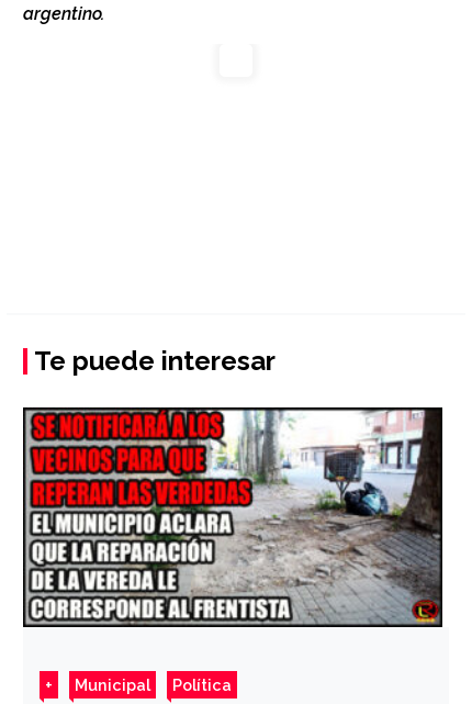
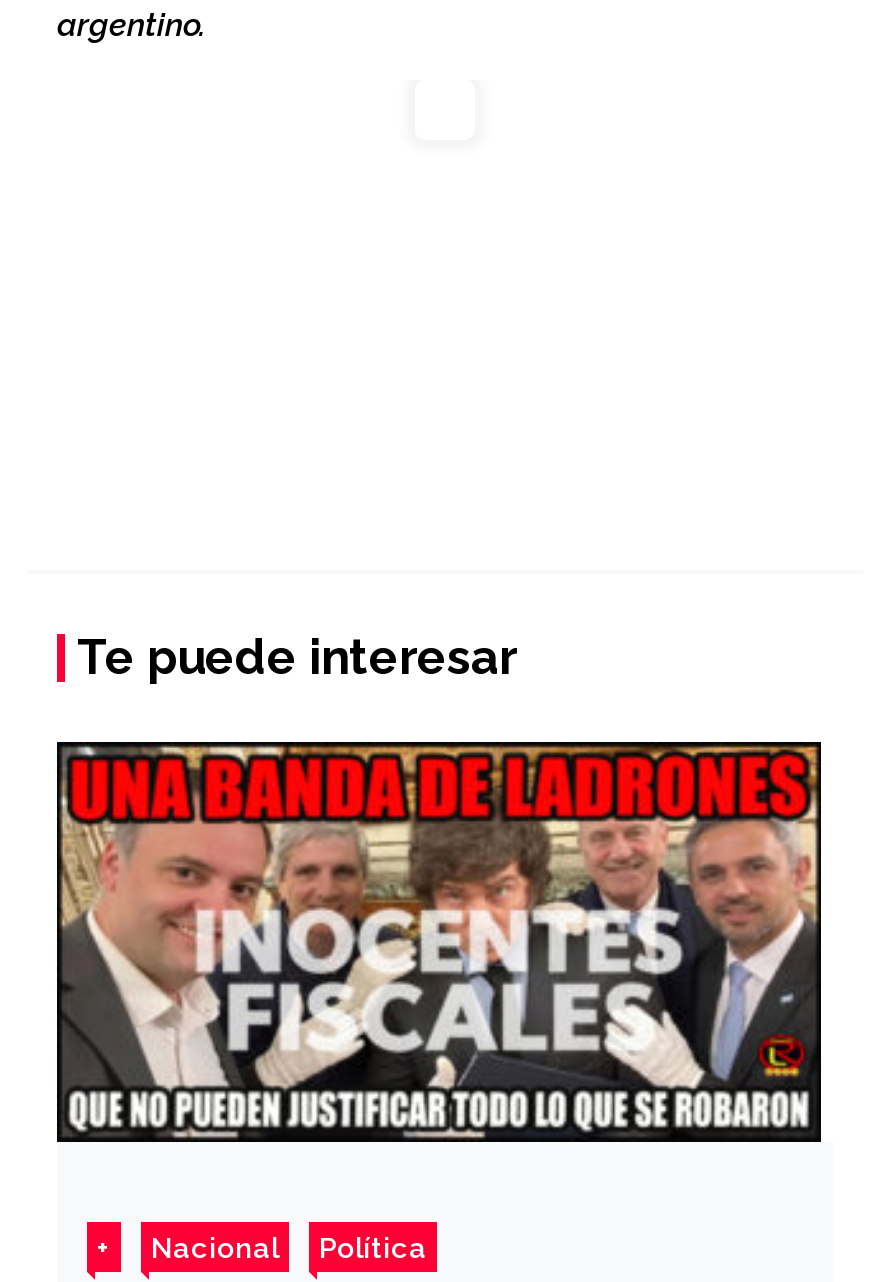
[25,409,441,626] [image] -> [59,744,819,1140] [image]
[75,675,150,694] Municipal -> [151,1230,279,1264] Nacional

